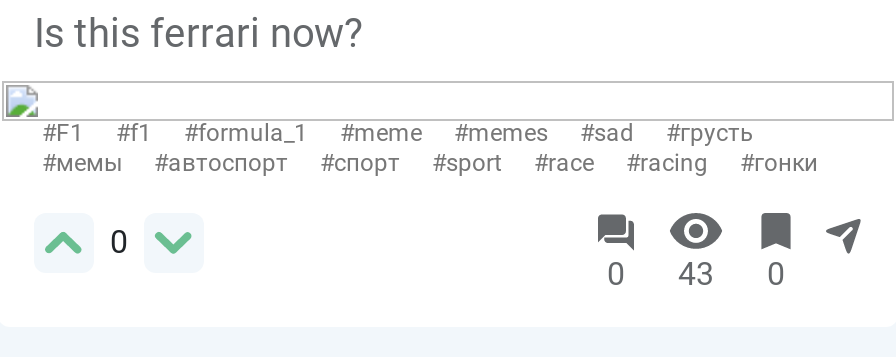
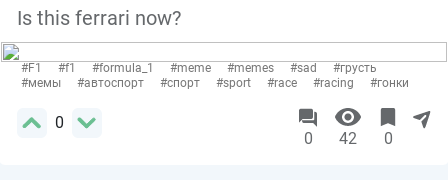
[607,254,785,292] 0 43 0 -> [303,129,392,148] 0 42 0

